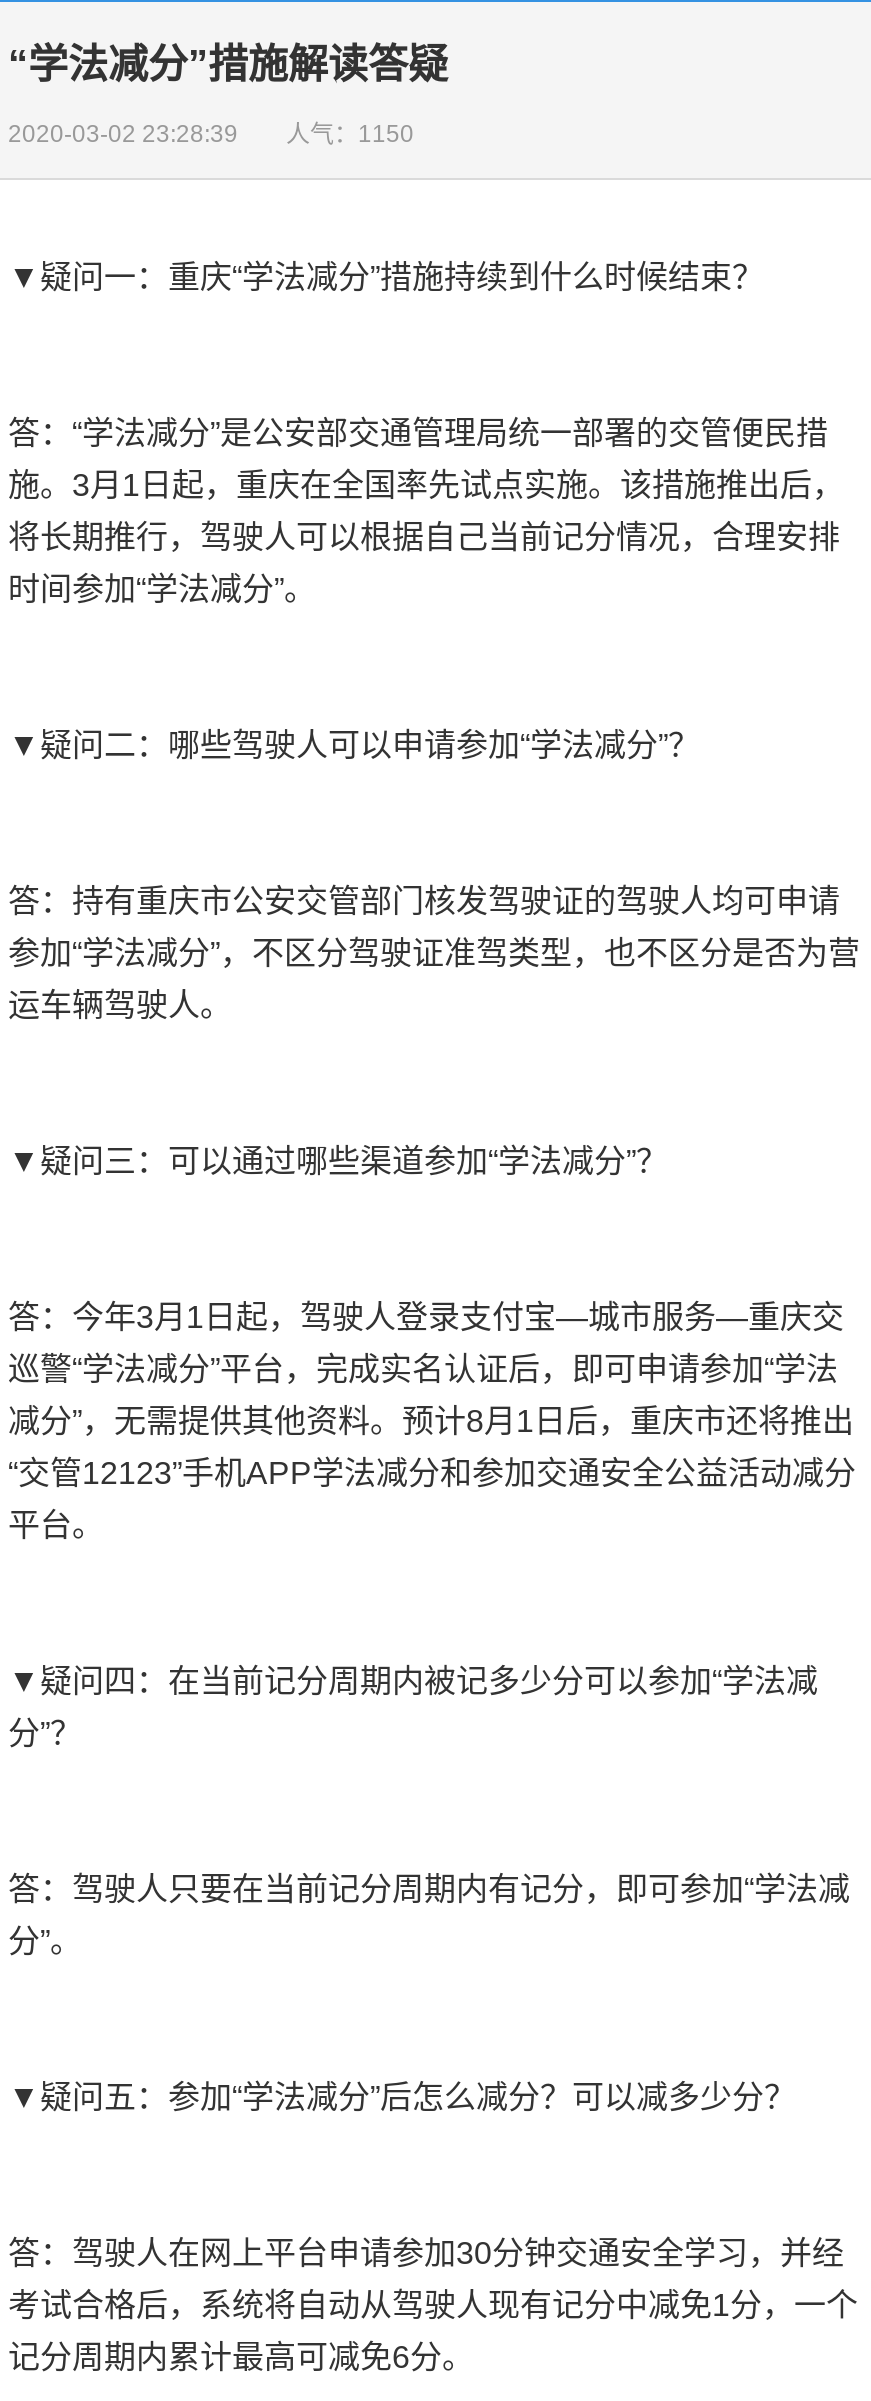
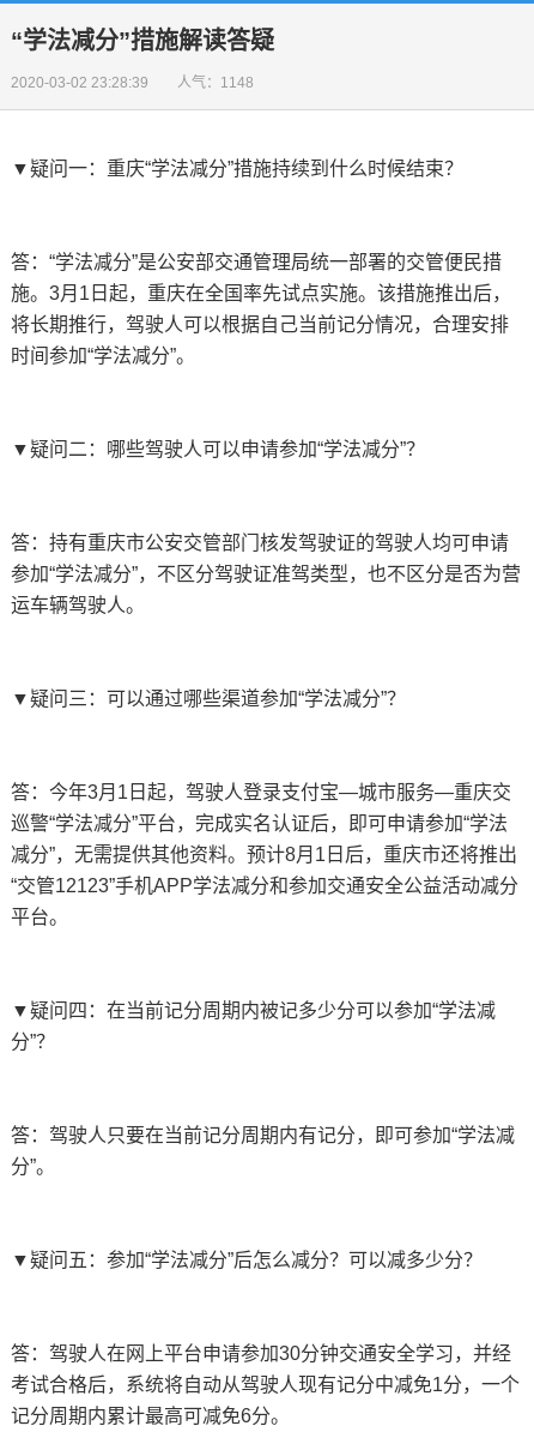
[8,120,414,148] 2020-03-02 23:28:39 人气：1150 -> [11,74,254,91] 2020-03-02 23:28:39 人气：1148

